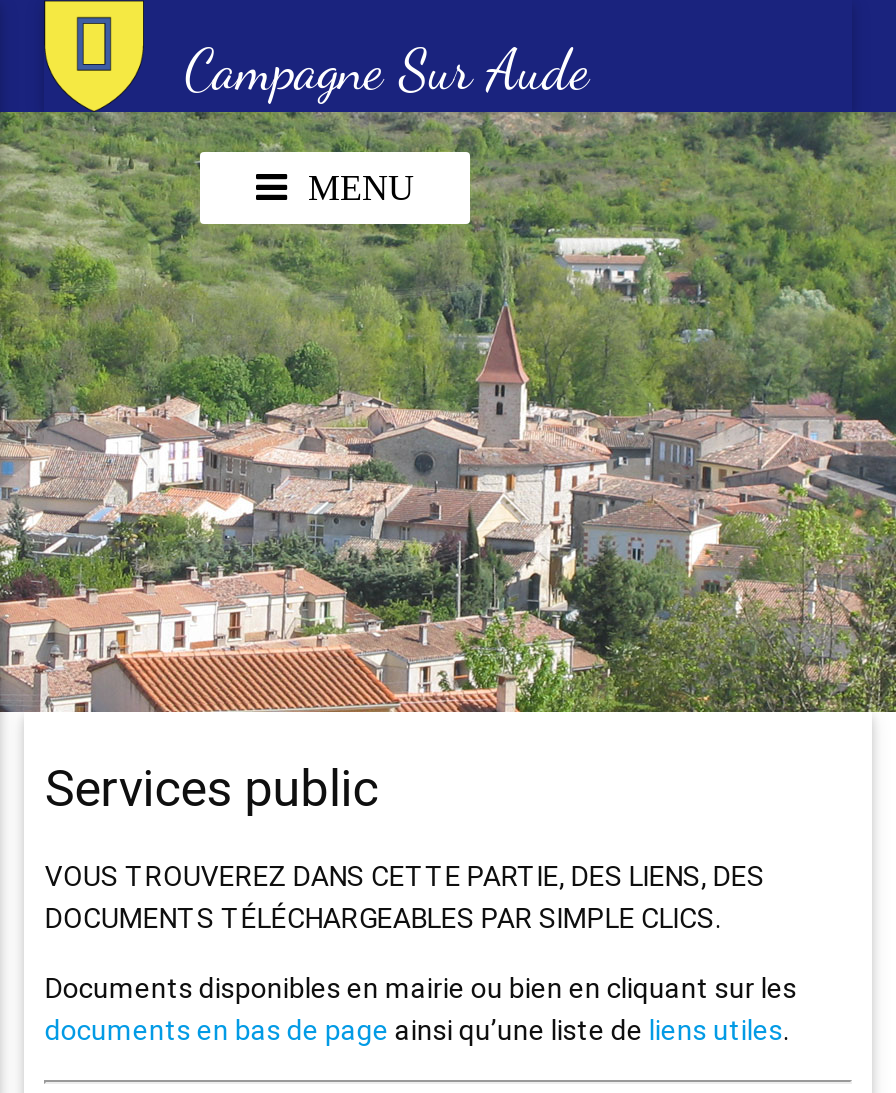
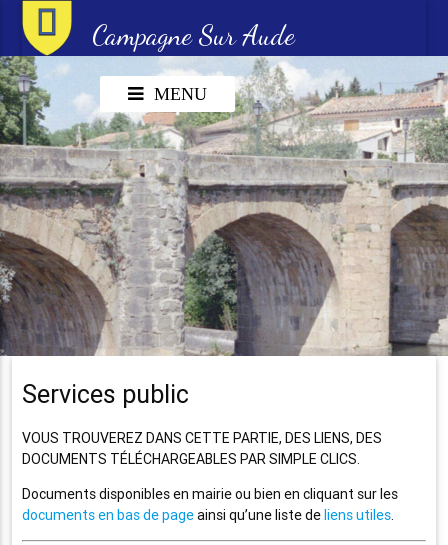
[6,110,890,712] [image] -> [3,55,445,357] [image]

